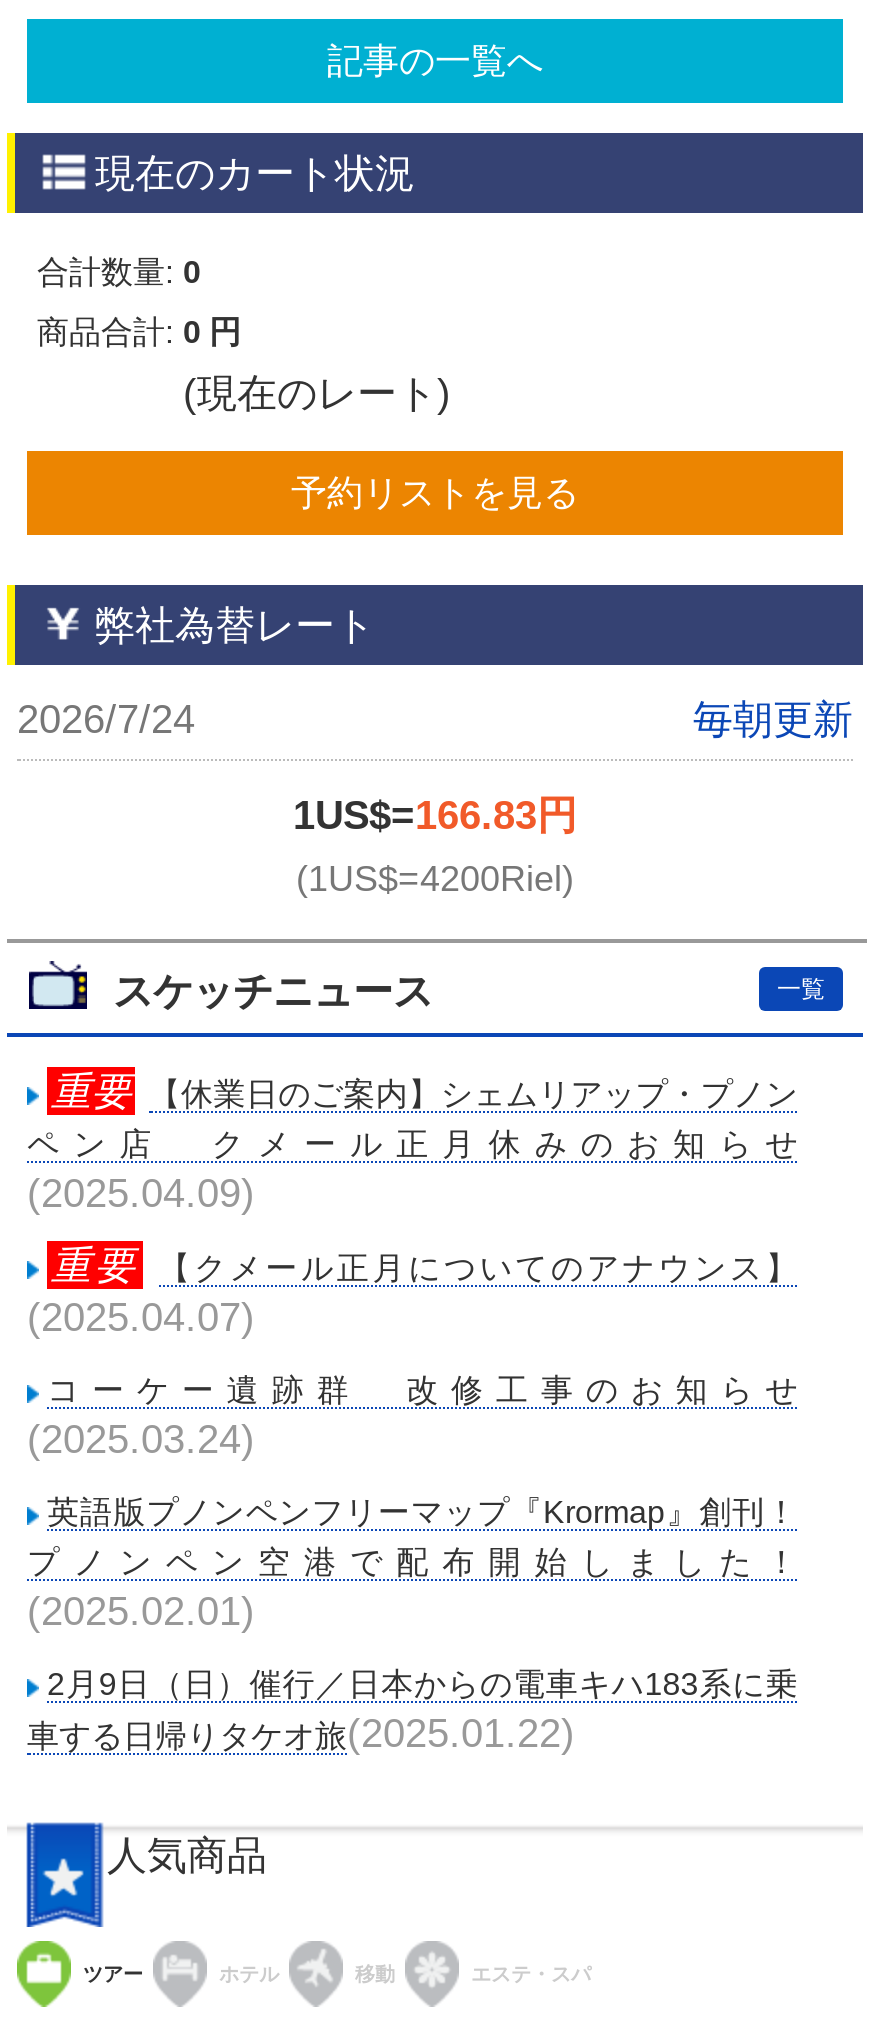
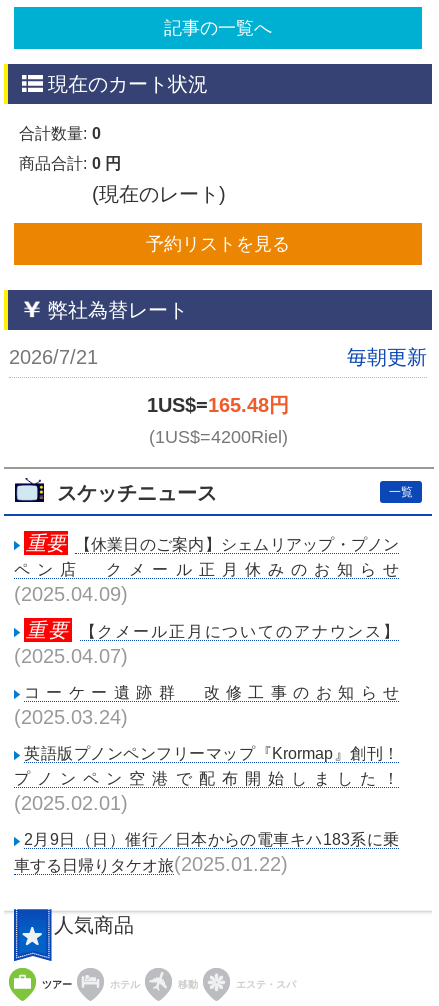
[17,697,195,741] 2026/7/24 -> [9,346,98,368] 2026/7/21
[293,793,577,837] 1US$=166.83円 -> [147,394,289,416] 1US$=165.48円

